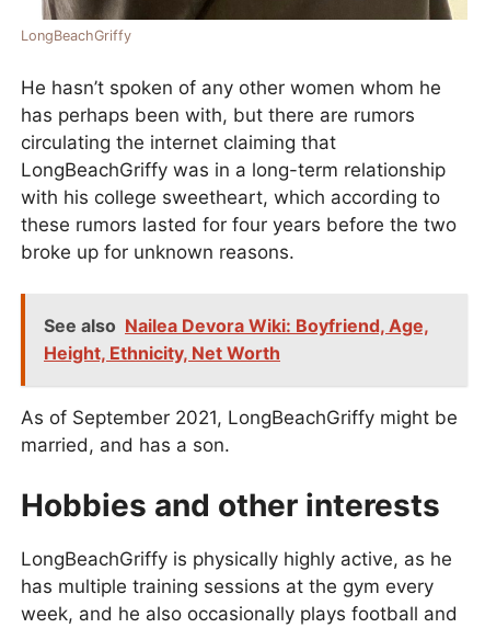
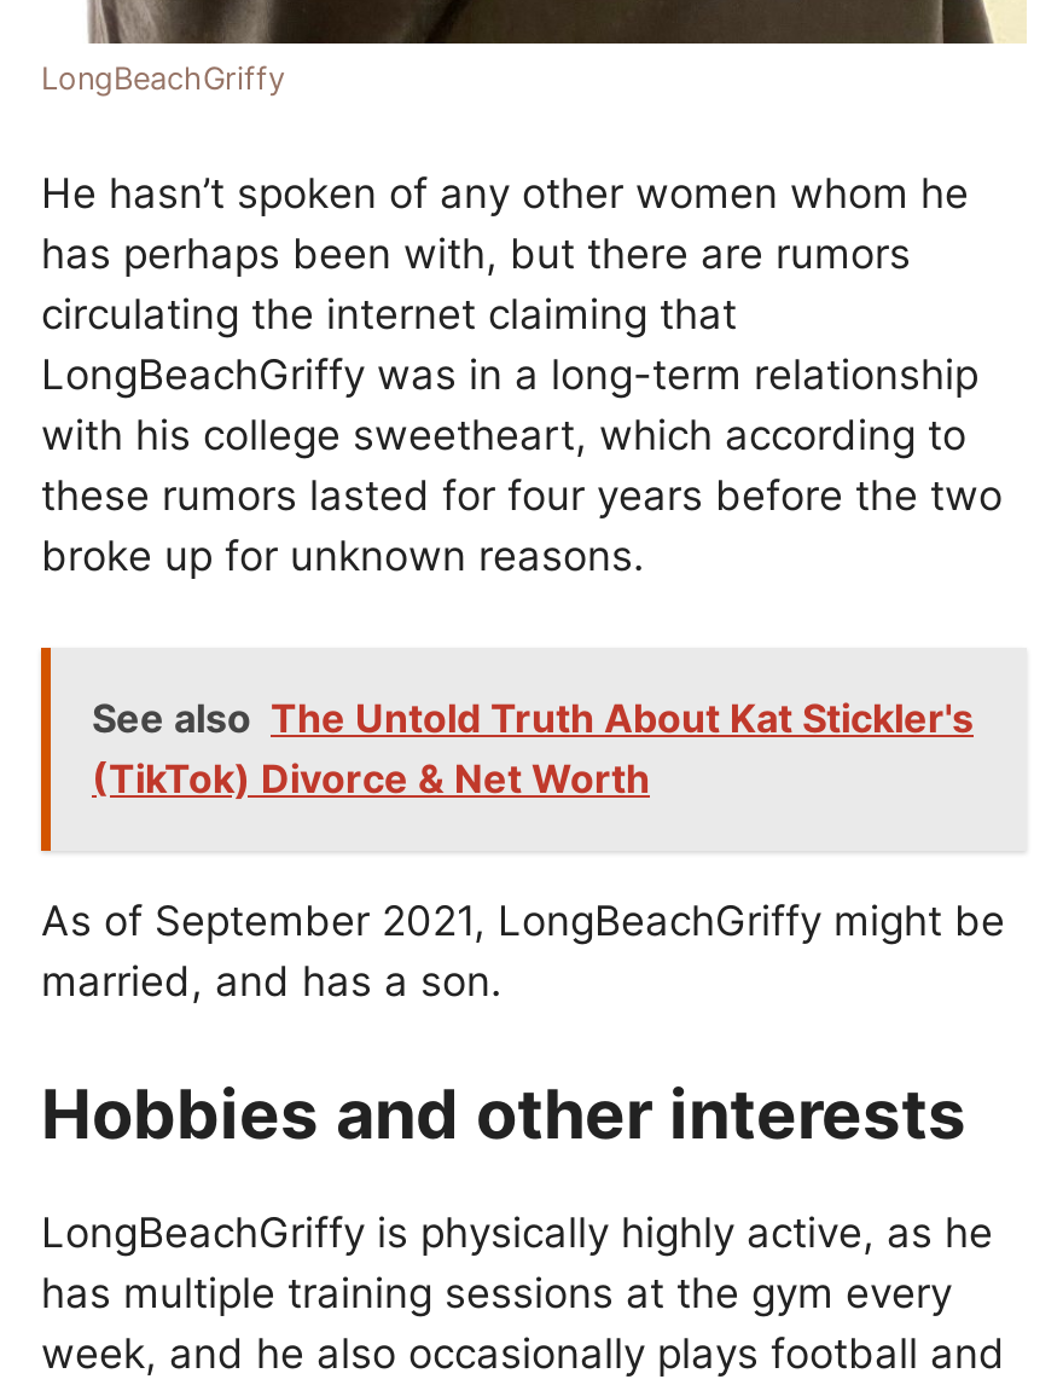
[44,315,429,364] See also Nailea Devora Wiki: Boyfriend, Age, | Height, Ethnicity, Net Worth -> [92,694,974,802] See also The Untold Truth About Kat Stickler's | (TikTok) Divorce & Net Worth

